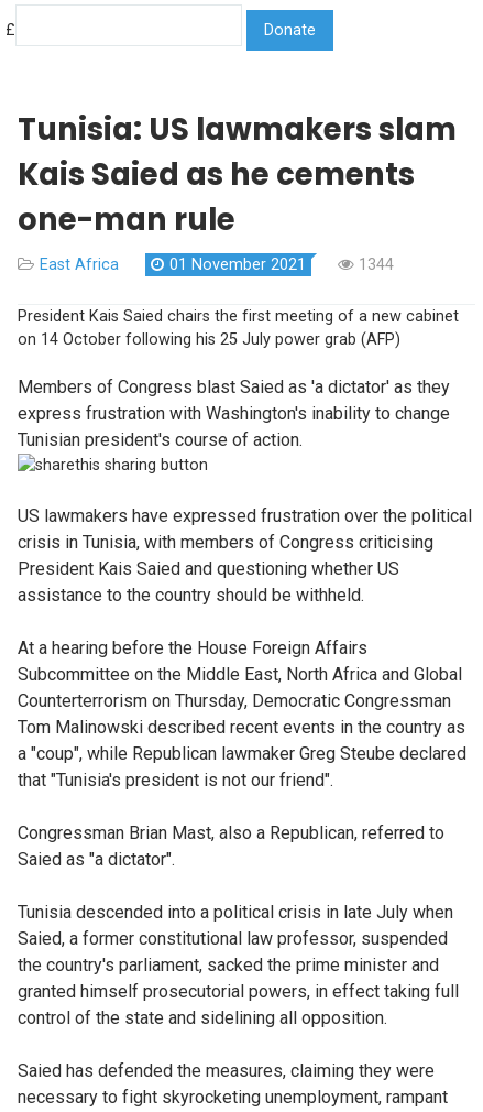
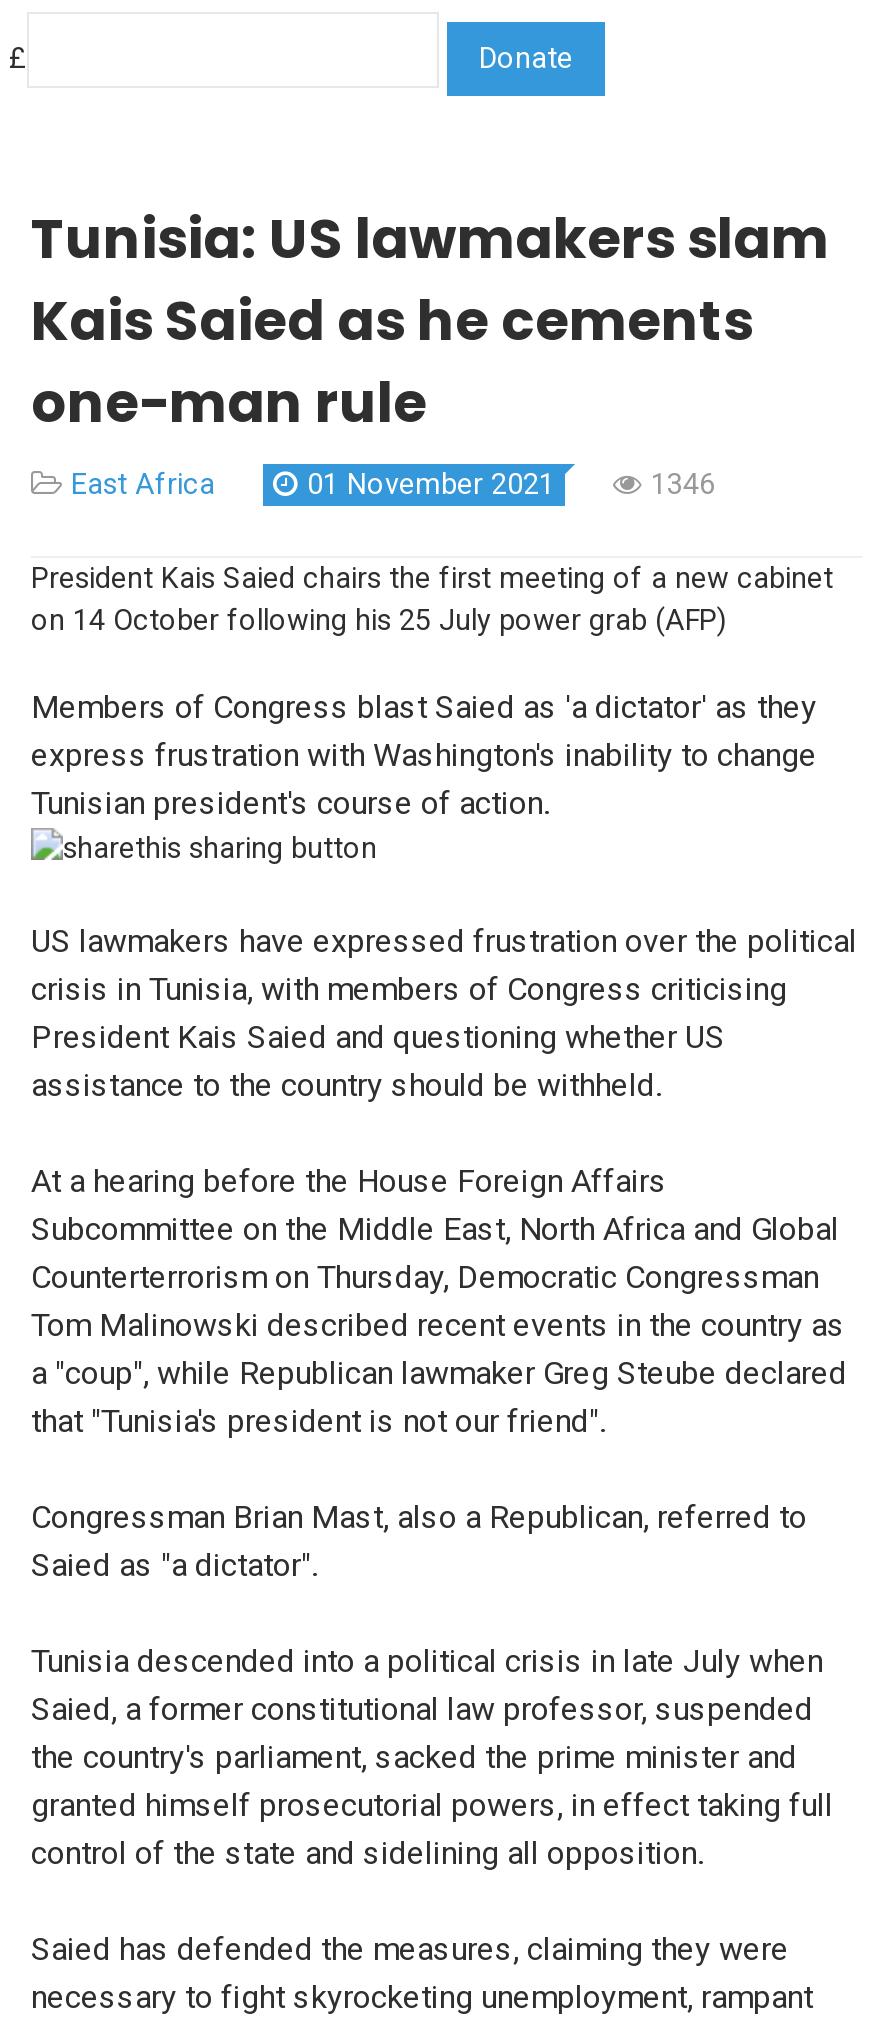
[359,255,394,274] 1344 -> [651,467,715,501] 1346

